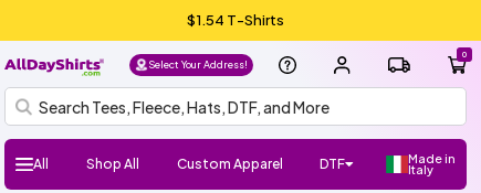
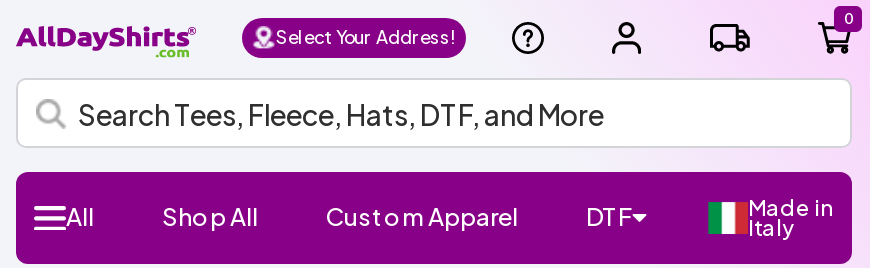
[187,11,284,29] $1.54 T-Shirts -> none

